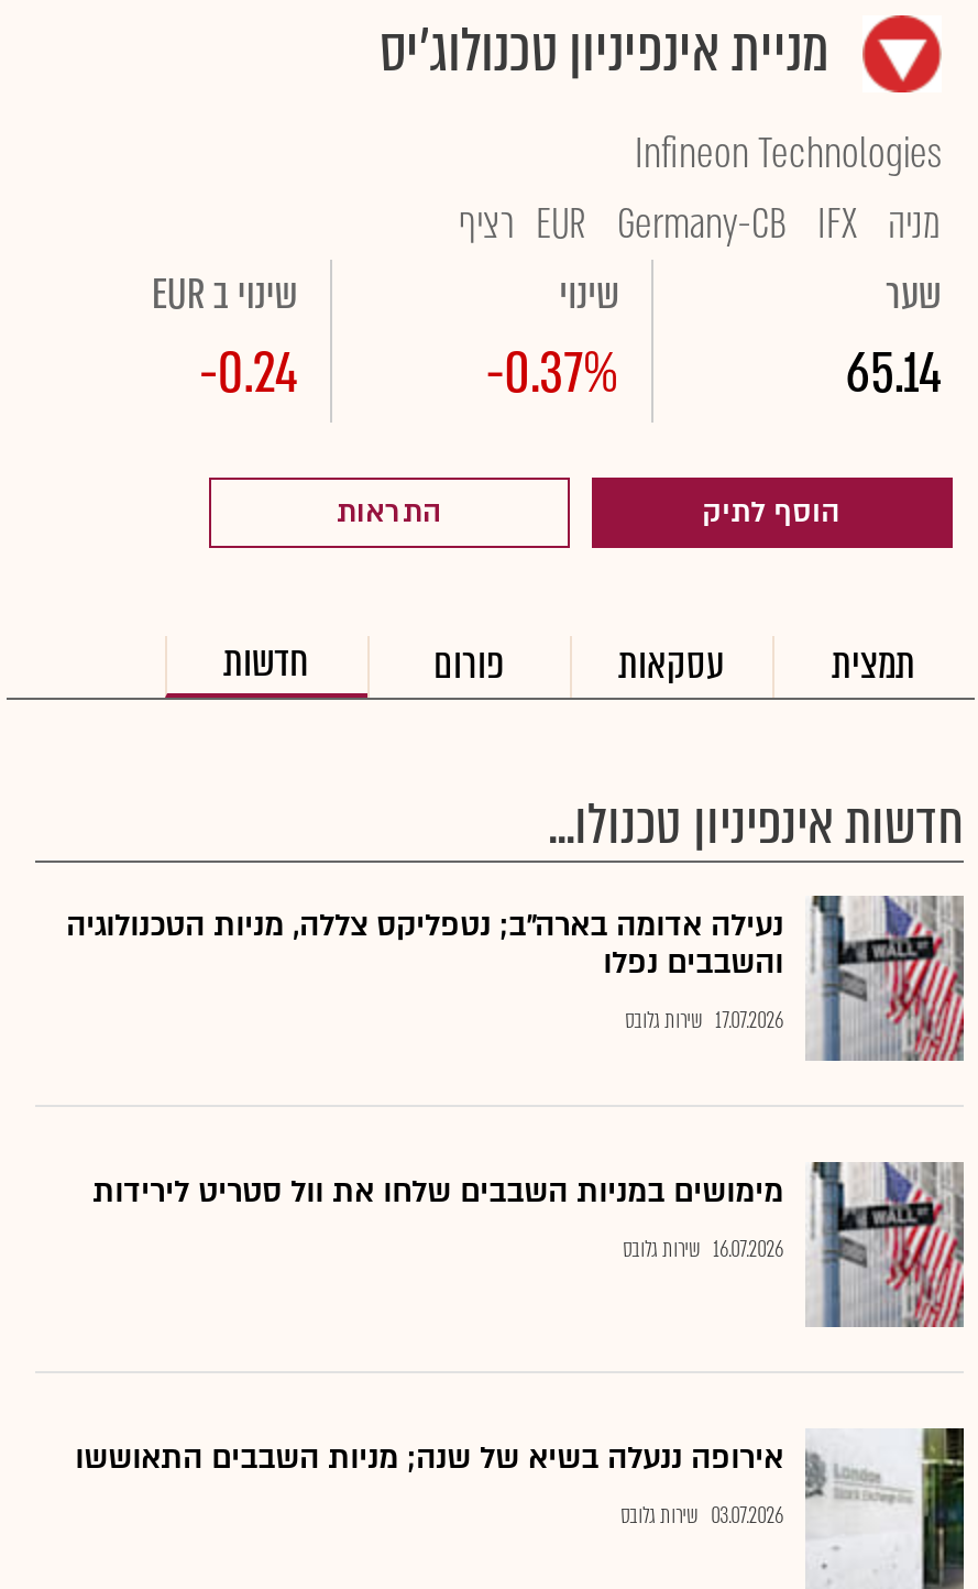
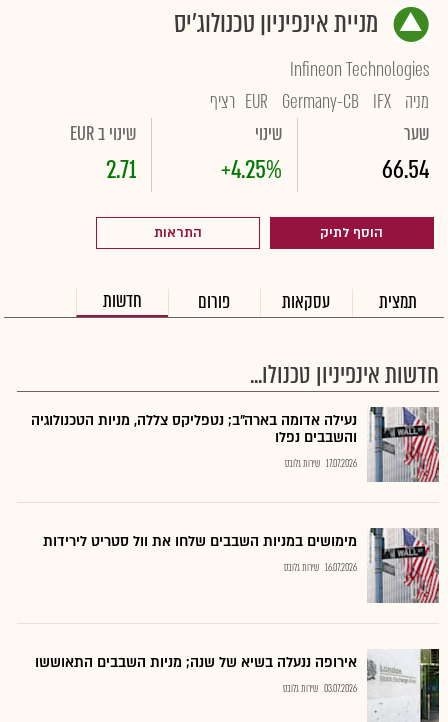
[860,13,942,95] [image] -> [393,6,430,43] [image]
[200,335,297,414] -0.24 -> [106,152,136,188] 2.71
[487,335,619,414] -0.37% -> [221,152,282,188] +4.25%
[846,335,941,414] 65.14 -> [381,152,428,188] 66.54

